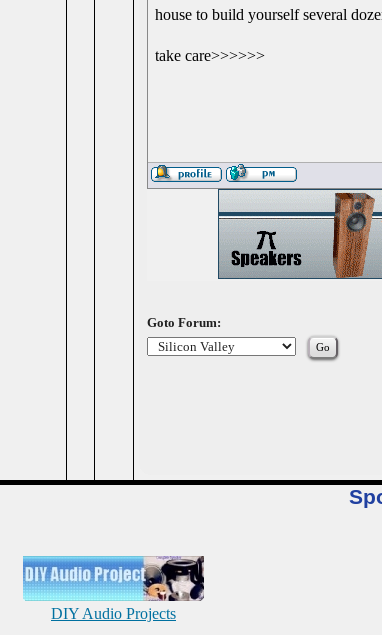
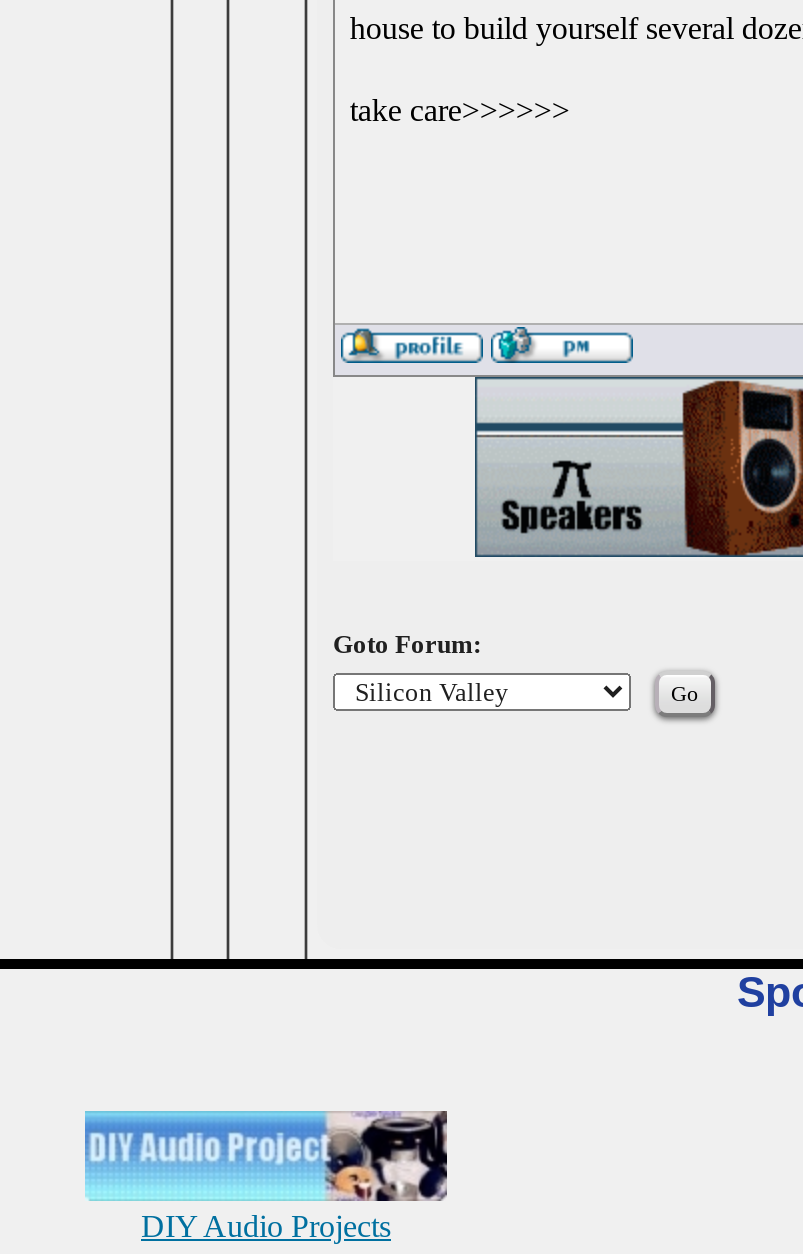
[322,190,379,279] [image] -> [681,379,797,555] [image]

